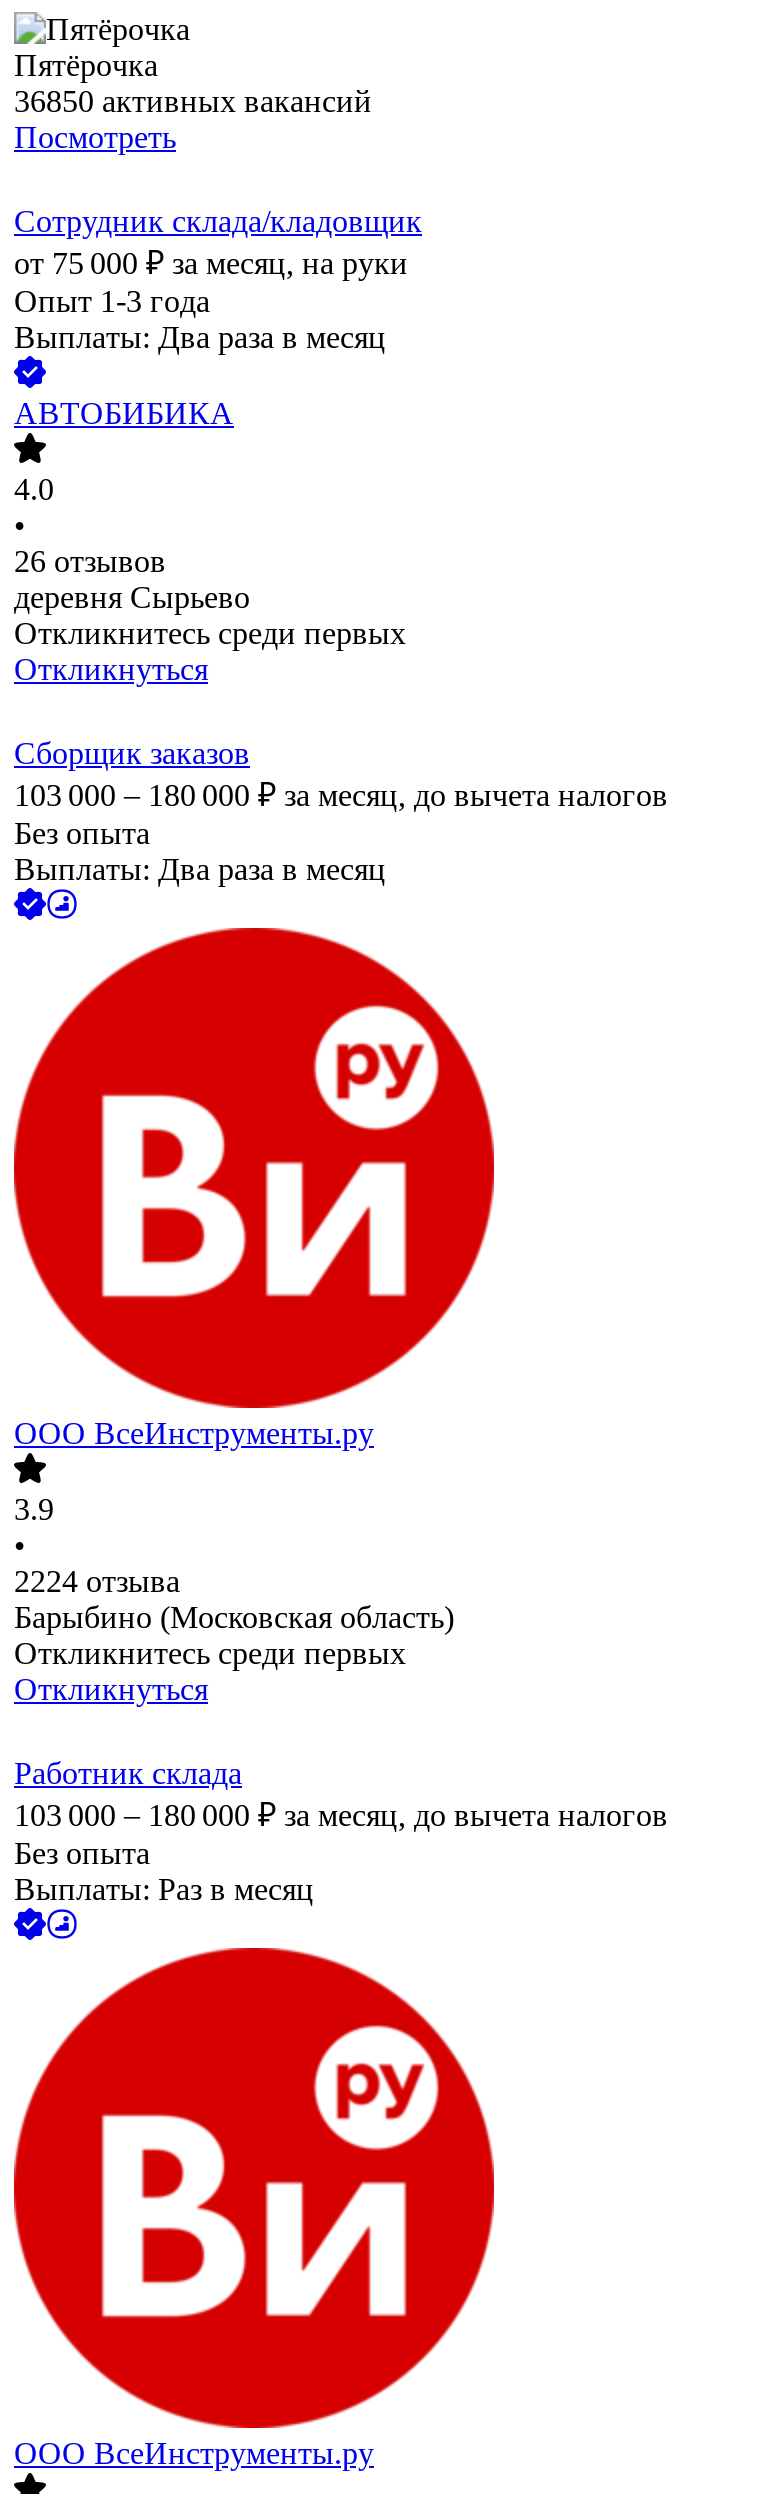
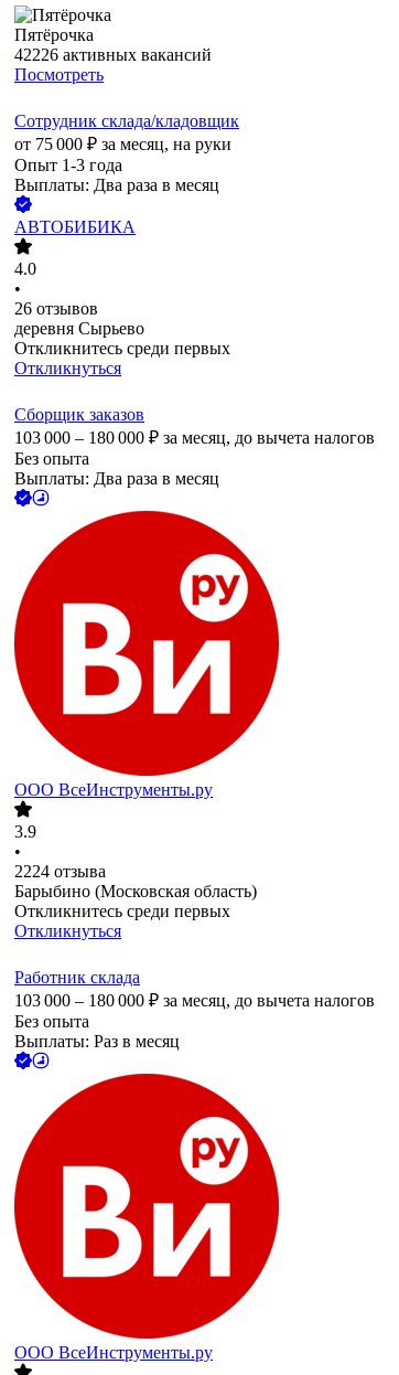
[14,85,372,119] 36850 активных вакансий -> [14,46,212,64] 42226 активных вакансий

